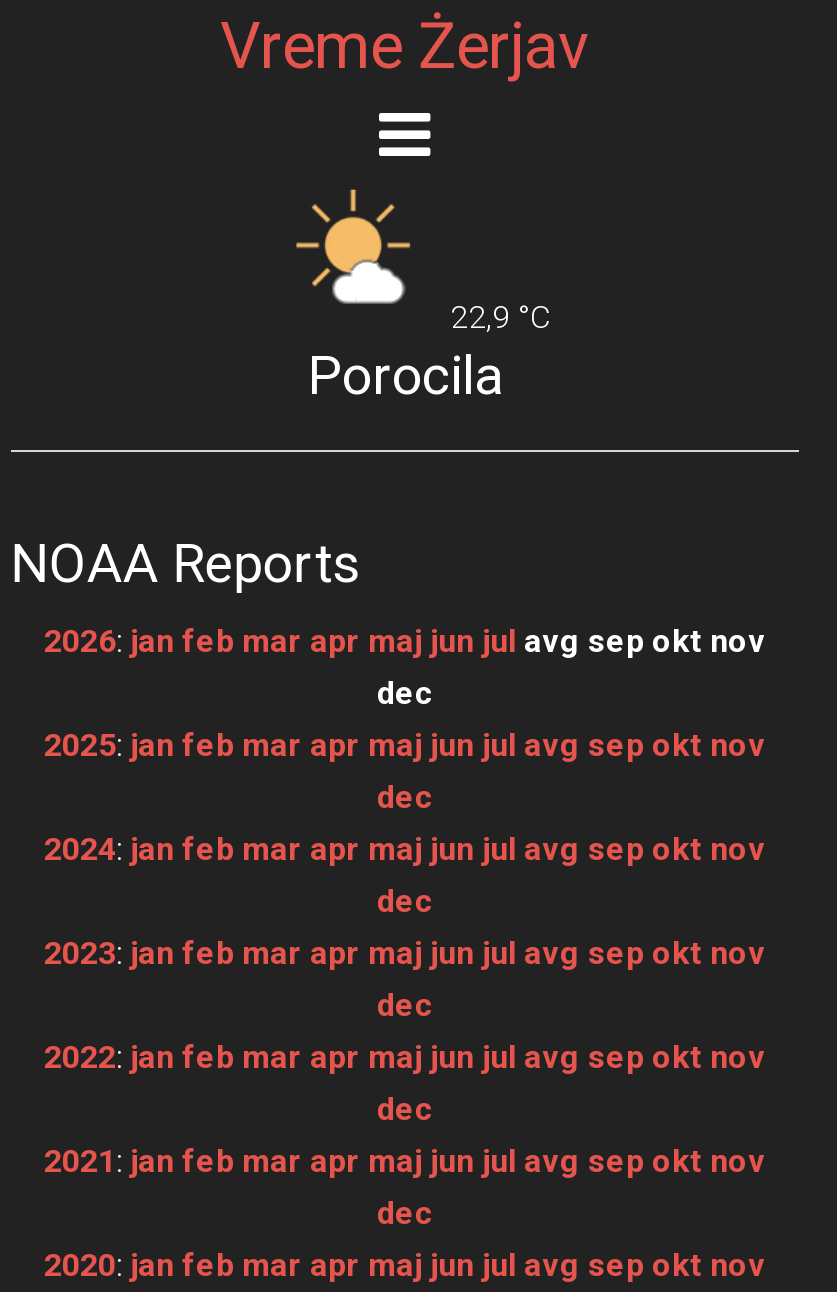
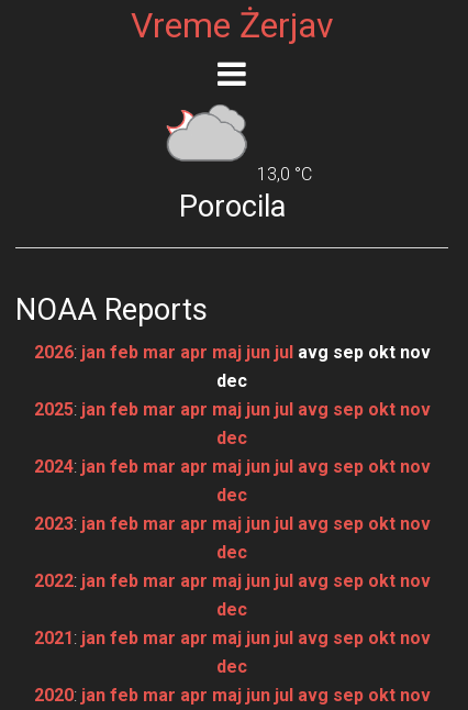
[287,188,550,336] [image] | 22,9 °C -> [166,103,311,184] [image] | 13,0 °C

